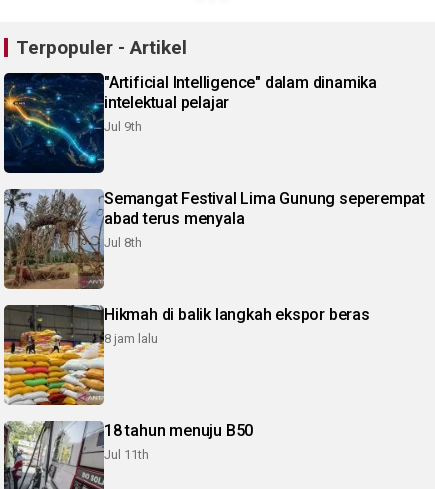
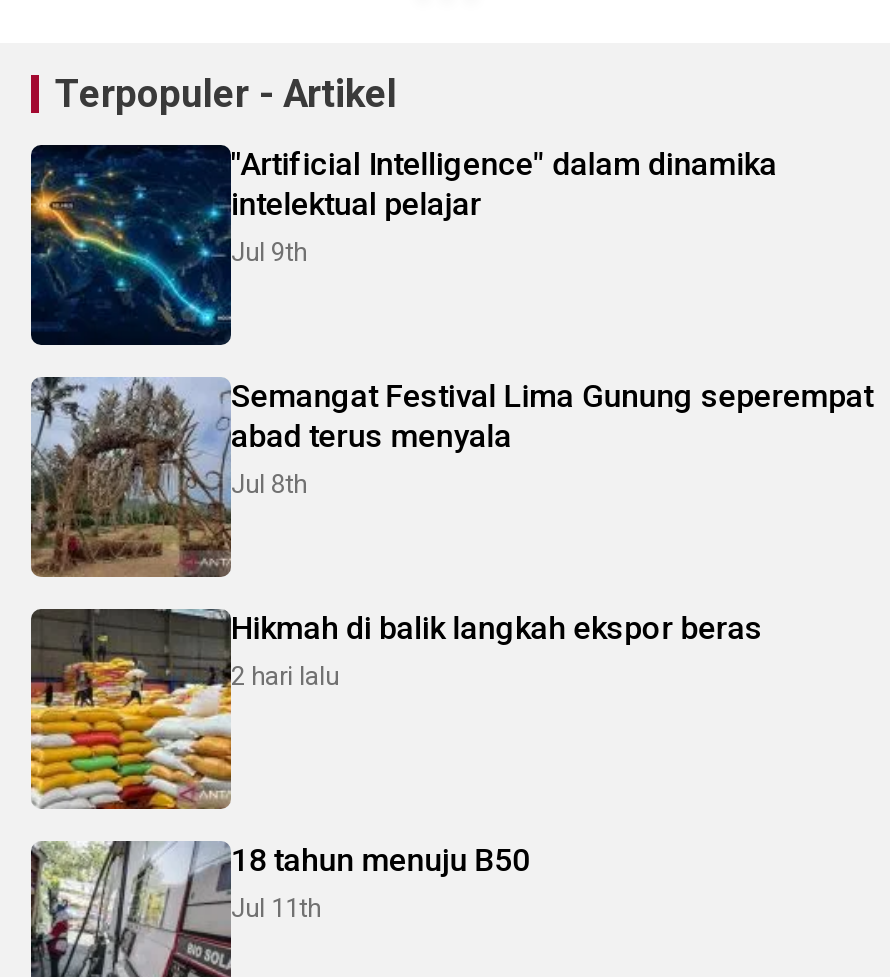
[104,331,158,346] 8 jam lalu -> [231,661,339,691] 2 hari lalu

